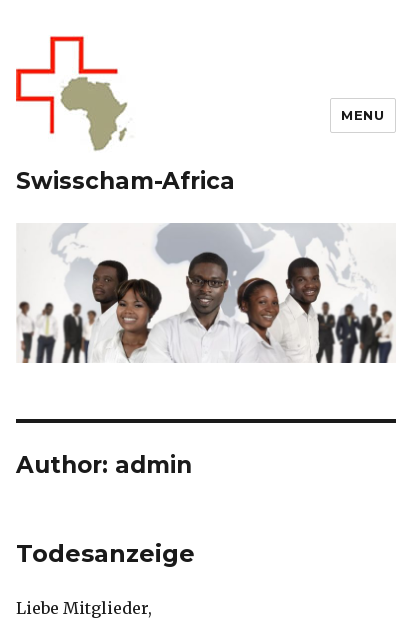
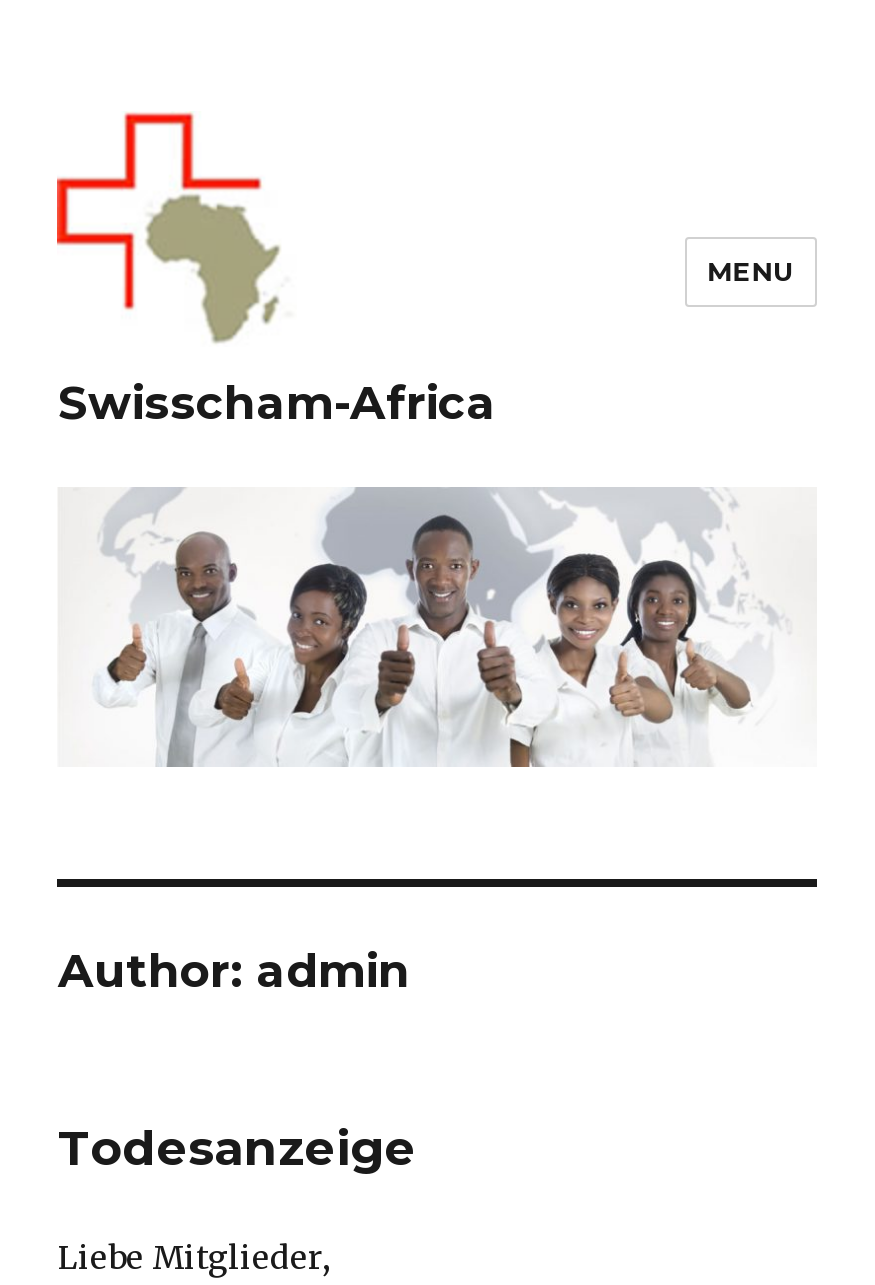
[17,223,393,364] [image] -> [61,489,809,769] [image]

